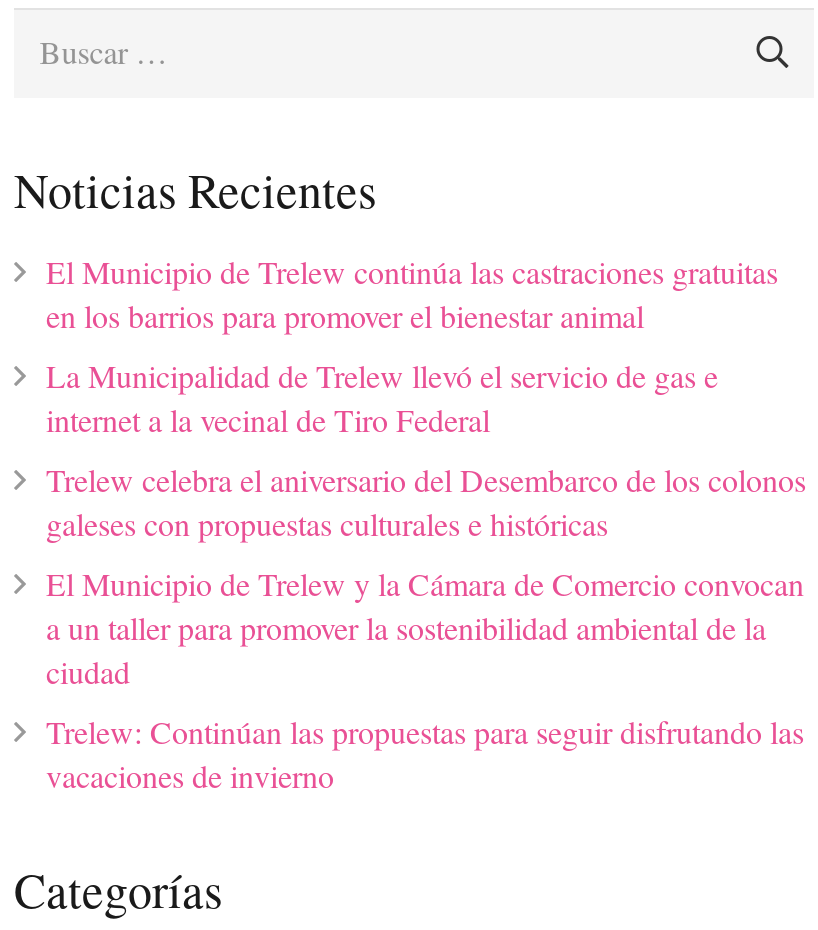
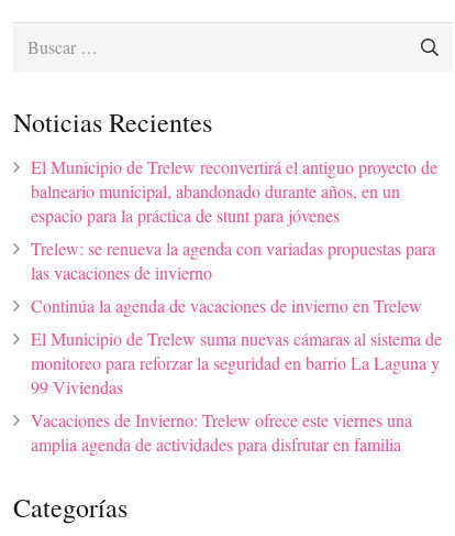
[46,249,806,795] El Municipio de Trelew continúa las castraciones gratuitas | en los barrios para promover el bienestar animal | La Municipalidad de Trelew llevó el servicio de gas e | internet a la vecinal de Tiro Federal | Trelew celebra el aniversario del Desembarco de los colonos | galeses con propuestas culturales e históricas | El Municipio de Trelew y la Cámara de Comercio convocan | a un taller para promover la sostenibilidad ambiental de la | ciudad | Trelew: Continúan las propuestas para seguir disfrutando las | vacaciones de invierno -> [31,155,442,456] El Municipio de Trelew reconvertirá el antiguo proyecto de | balneario municipal, abandonado durante años, en un | espacio para la práctica de stunt para jóvenes | Trelew: se renueva la agenda con variadas propuestas para | las vacaciones de invierno | Continúa la agenda de vacaciones de invierno en Trelew | El Municipio de Trelew suma nuevas cámaras al sistema de | monitoreo para reforzar la seguridad en barrio La Laguna y | 99 Viviendas | Vacaciones de Invierno: Trelew ofrece este viernes una | amplia agenda de actividades para disfrutar en familia

